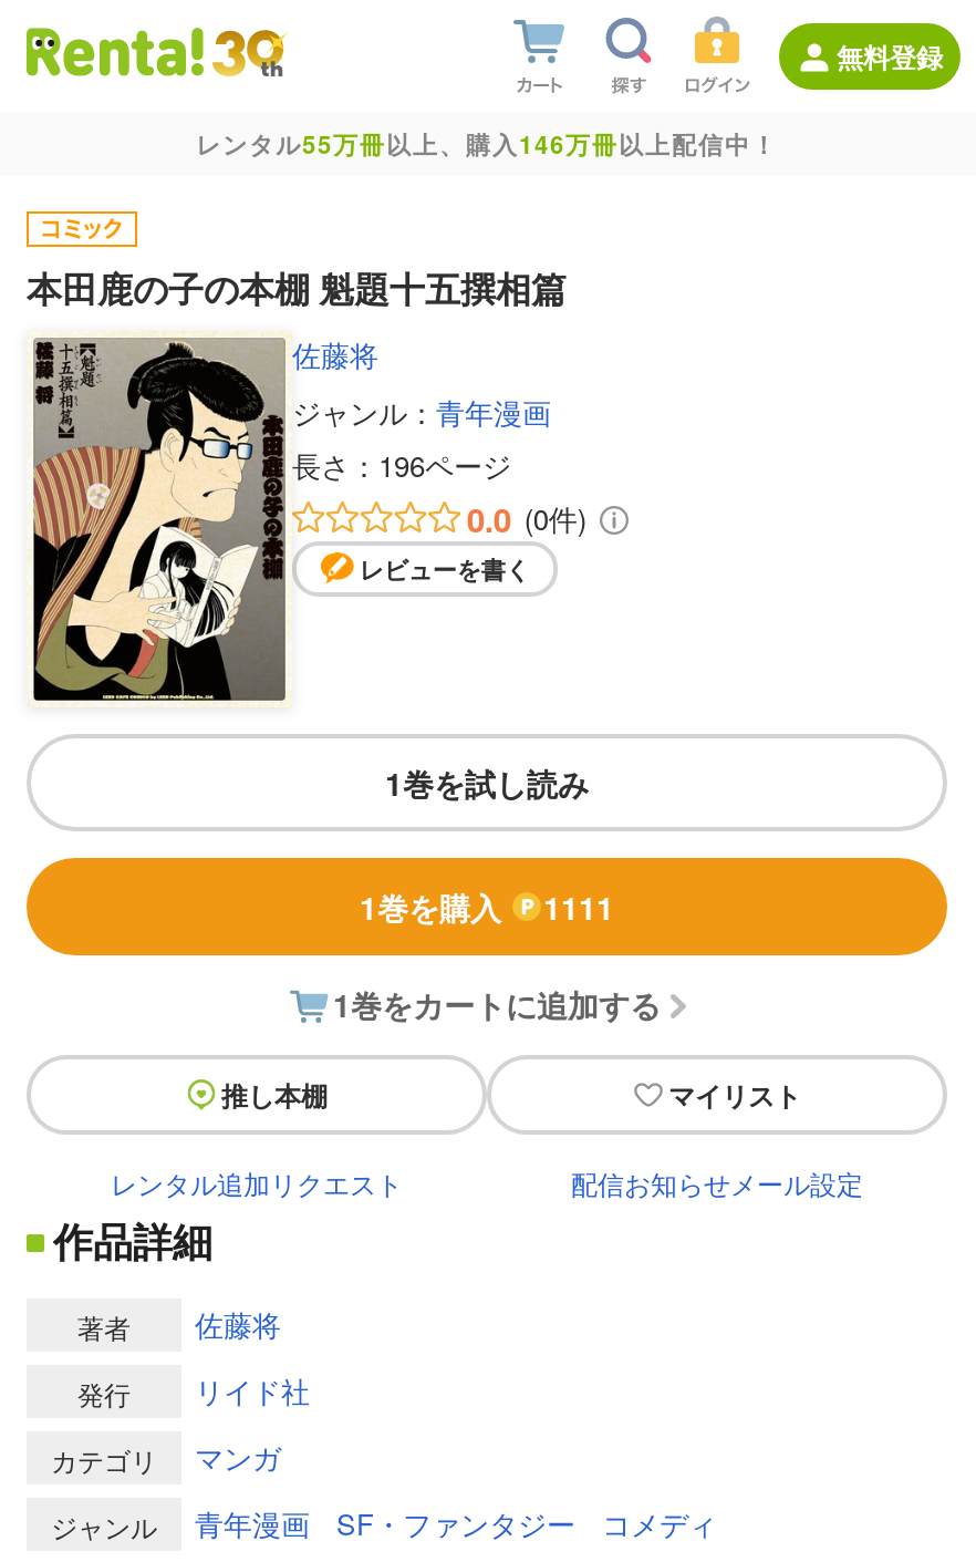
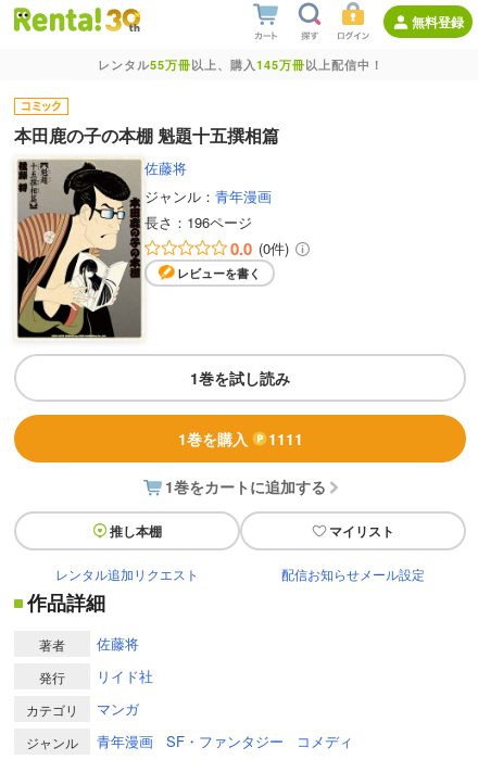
[196,127,778,161] レンタル55万冊以上、購入146万冊以上配信中！ -> [97,56,383,73] レンタル55万冊以上、購入145万冊以上配信中！

